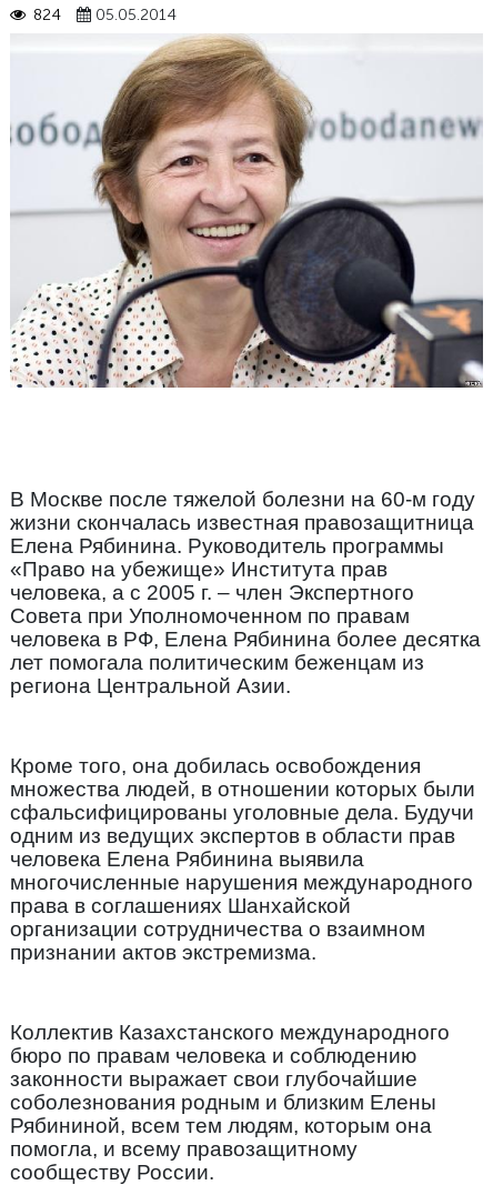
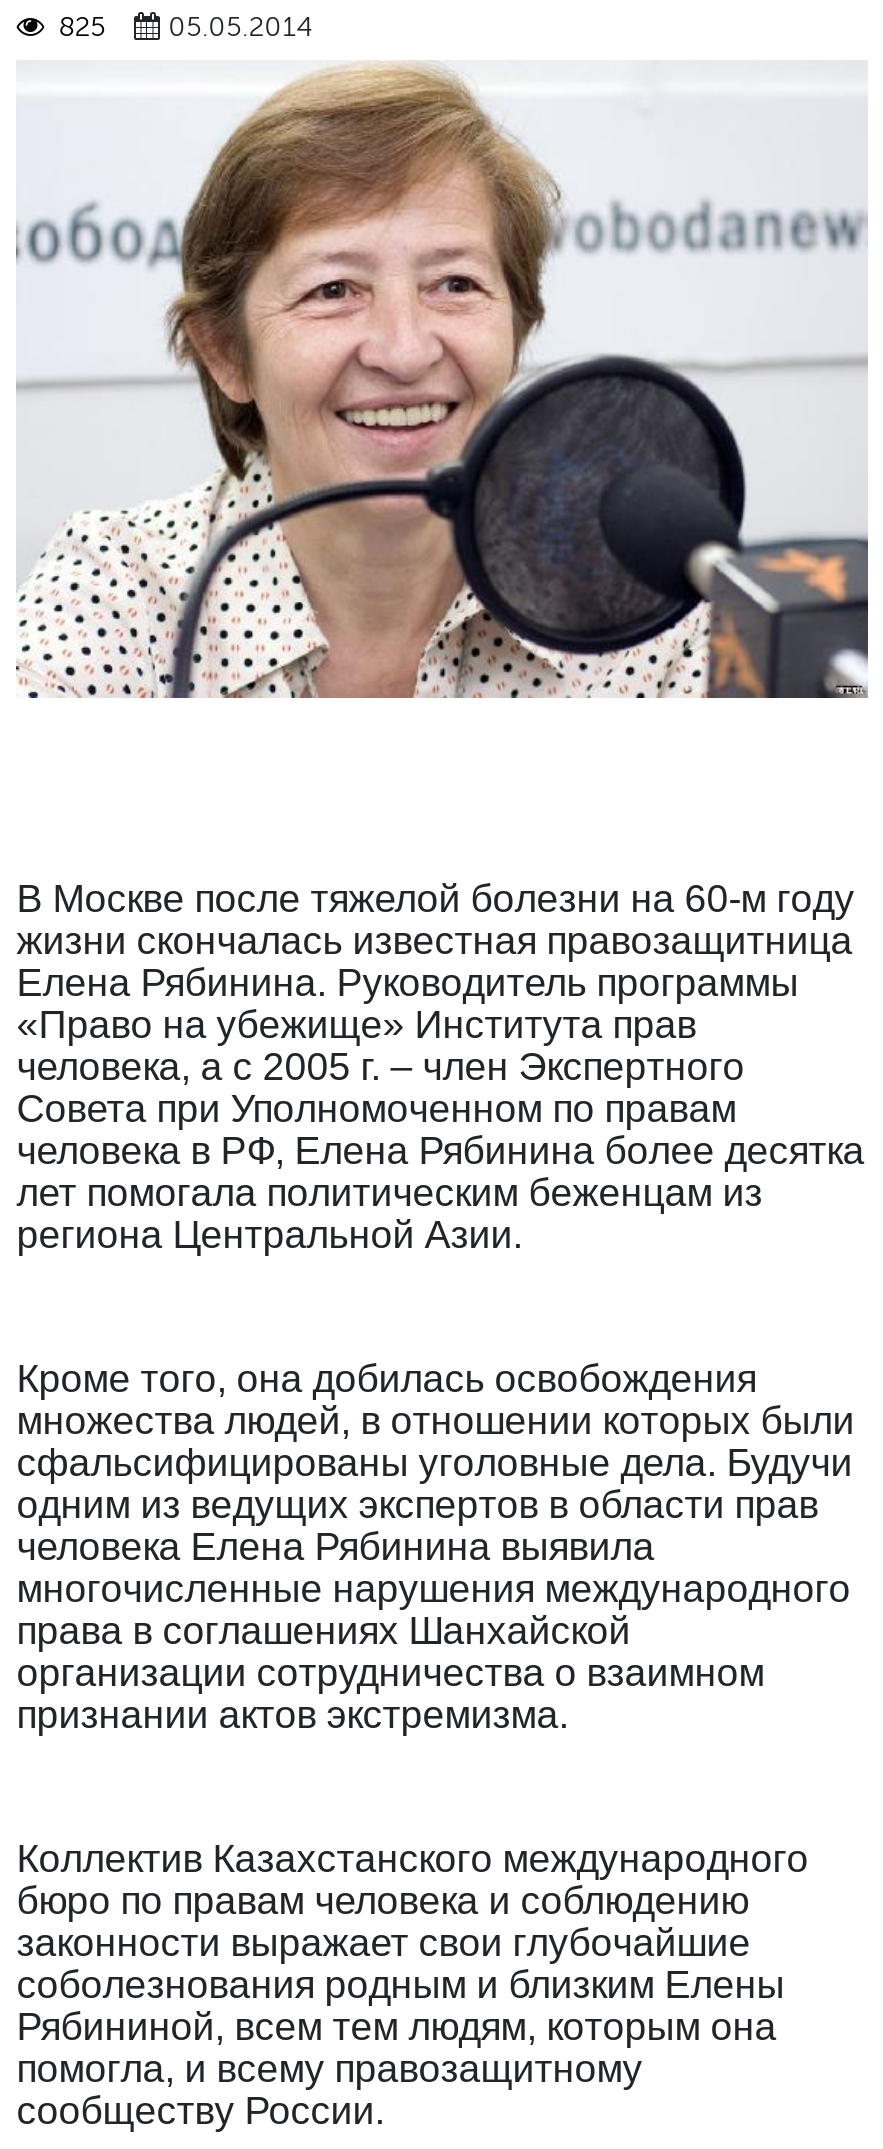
[33,6,177,25] 824 05.05.2014 -> [58,10,314,44] 825 05.05.2014

